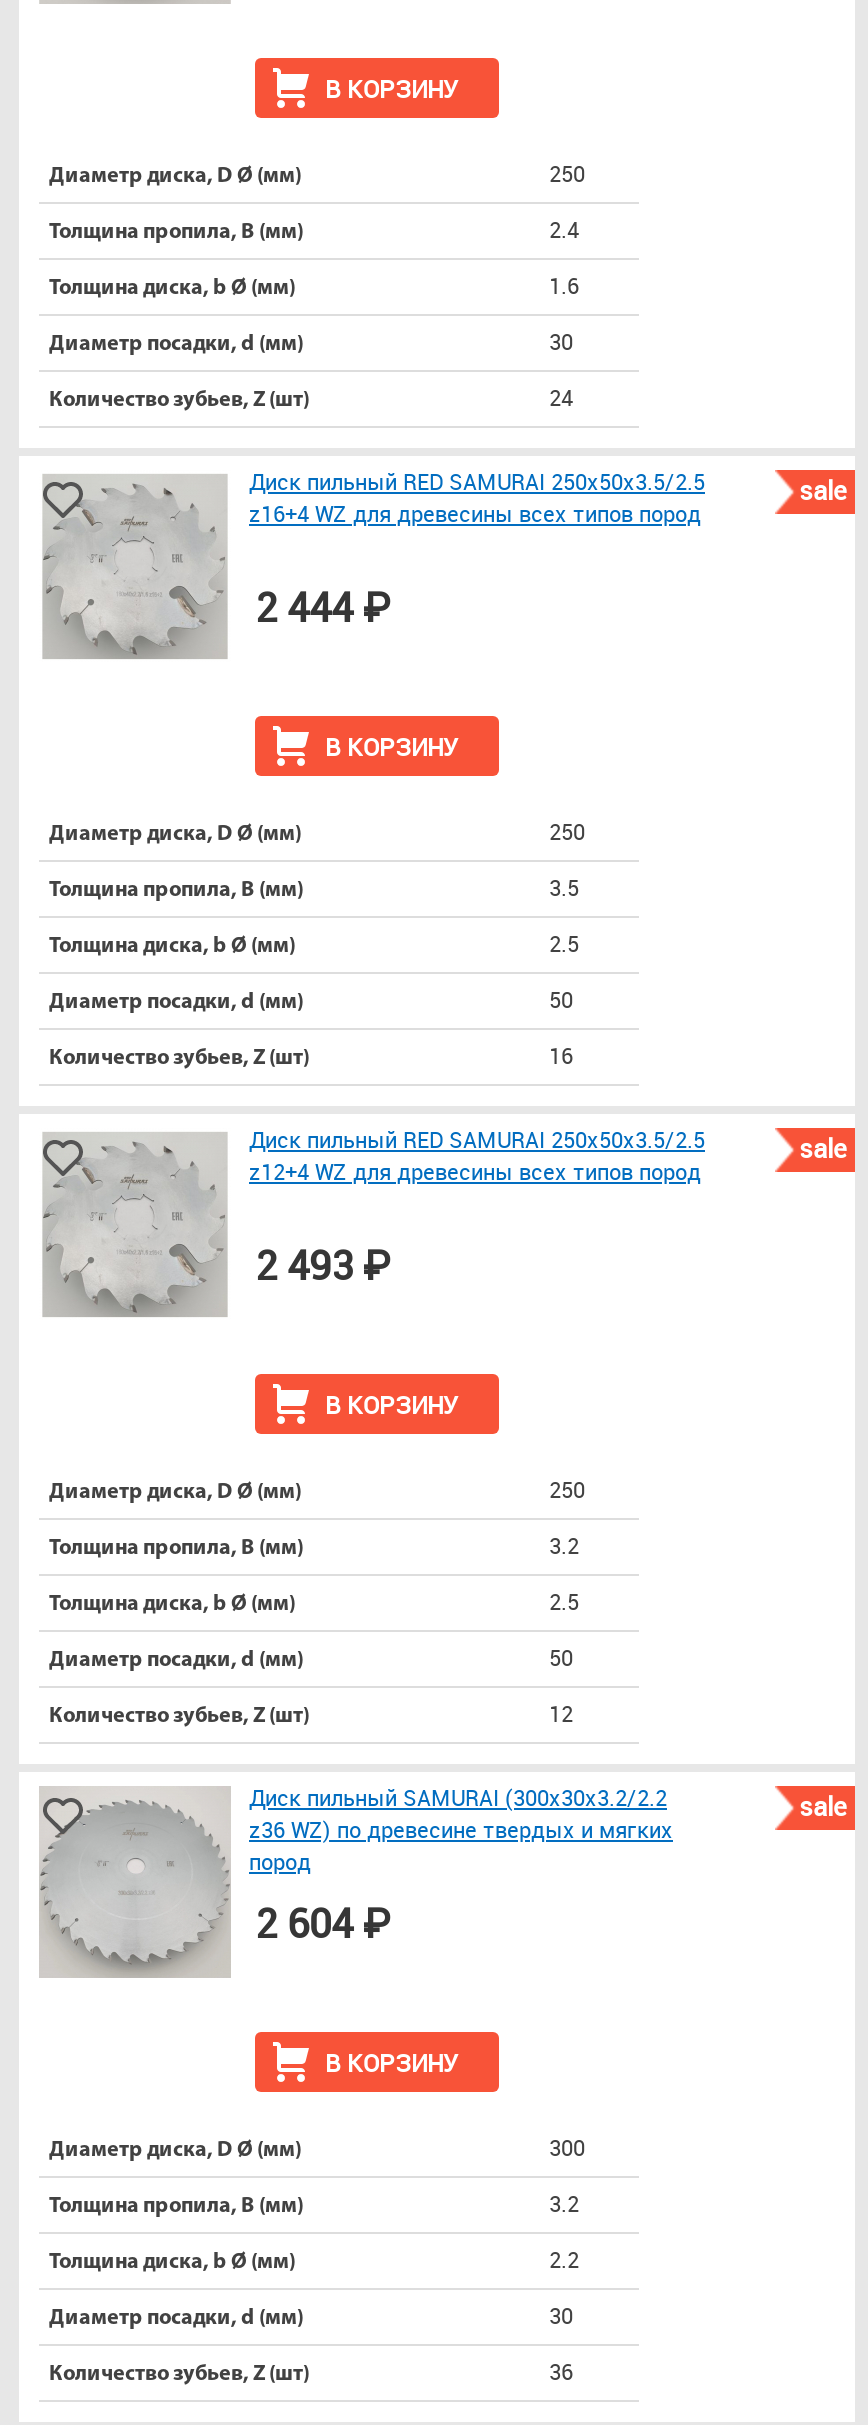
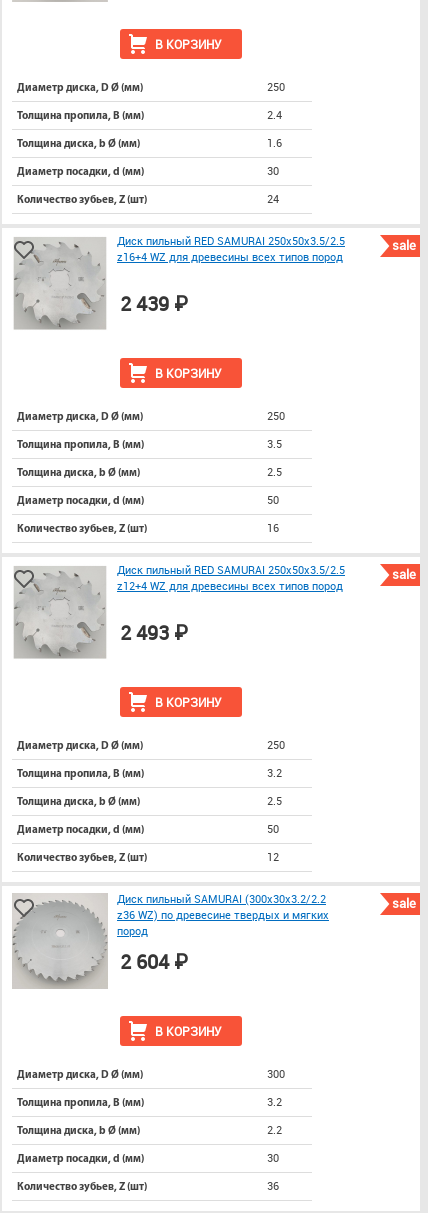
[255,579,391,633] 2 444 ₽ -> [120,290,188,317] 2 439 ₽

